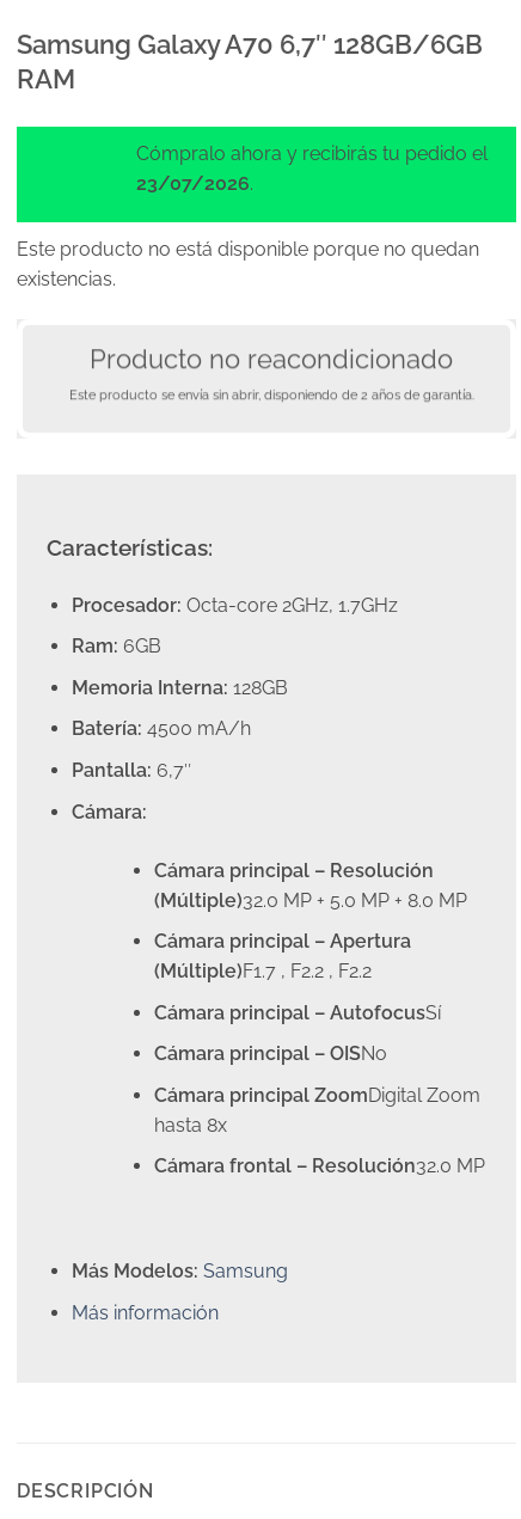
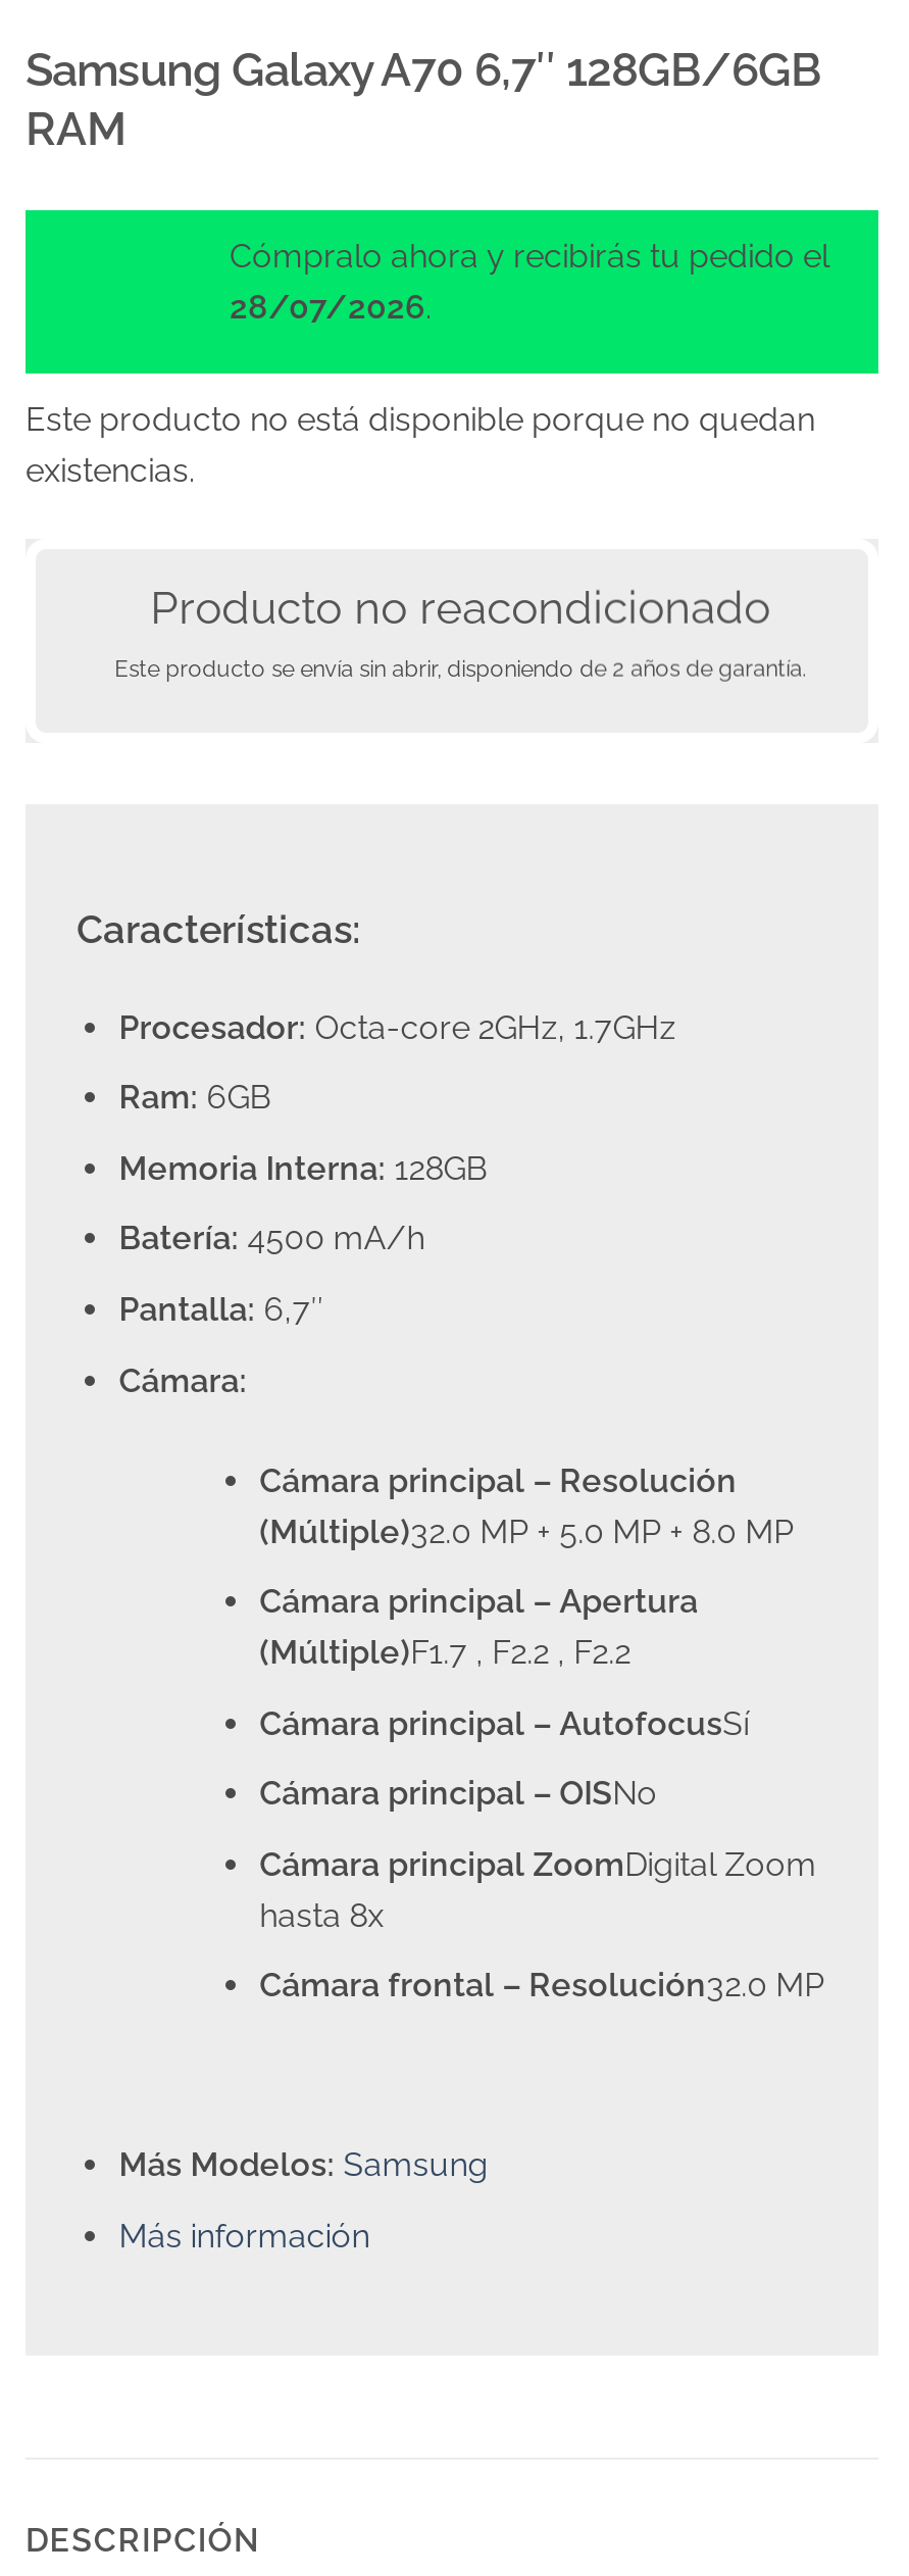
[136,172,253,195] 23/07/2026. -> [230,288,432,327] 28/07/2026.

